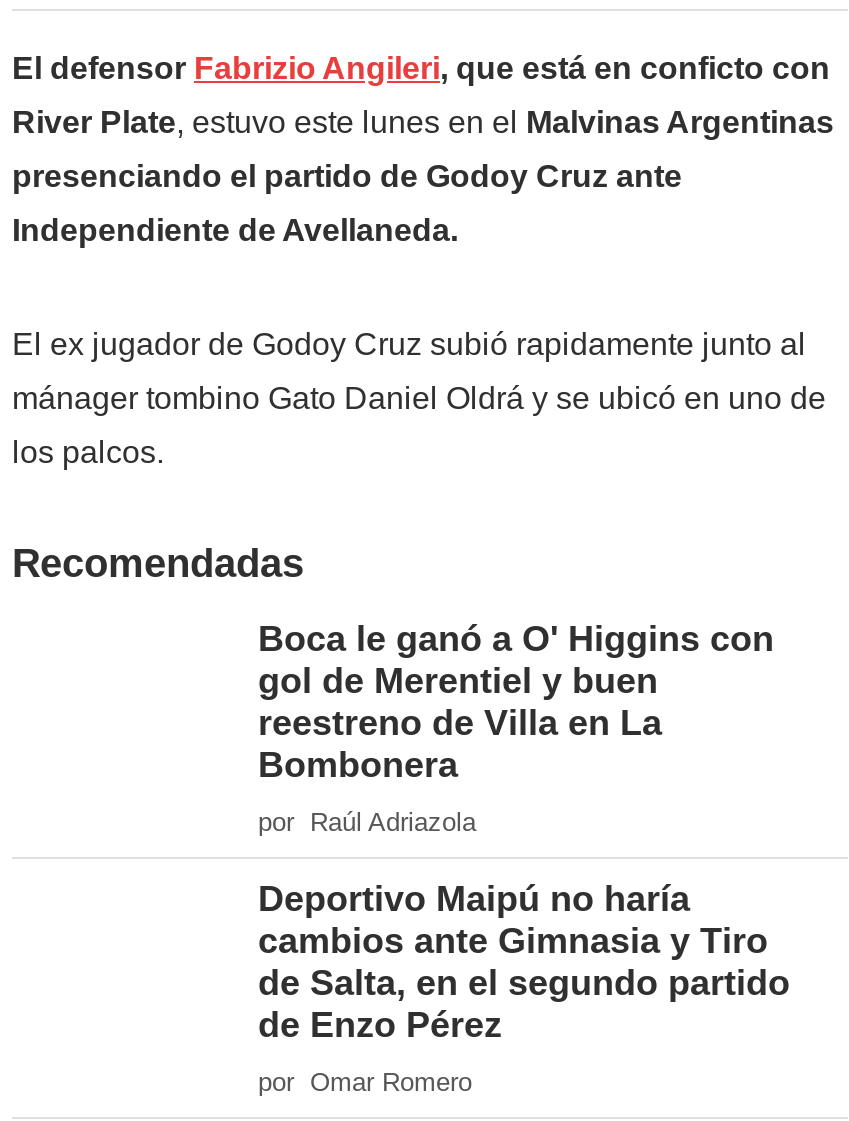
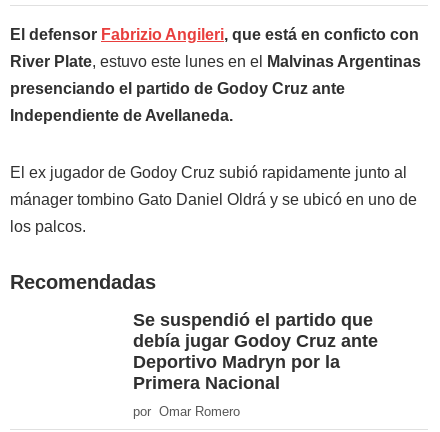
[258,620,790,1046] Boca le ganó a O' Higgins con | gol de Merentiel y buen | reestreno de Villa en La | Bombonera | por Raúl Adriazola | Deportivo Maipú no haría | cambios ante Gimnasia y Tiro | de Salta, en el segundo partido | de Enzo Pérez -> [133,310,378,393] Se suspendió el partido que | debía jugar Godoy Cruz ante | Deportivo Madryn por la | Primera Nacional

